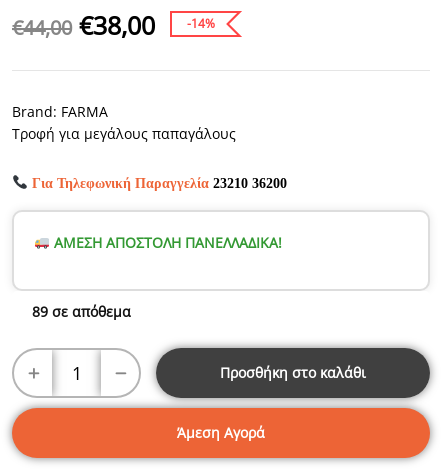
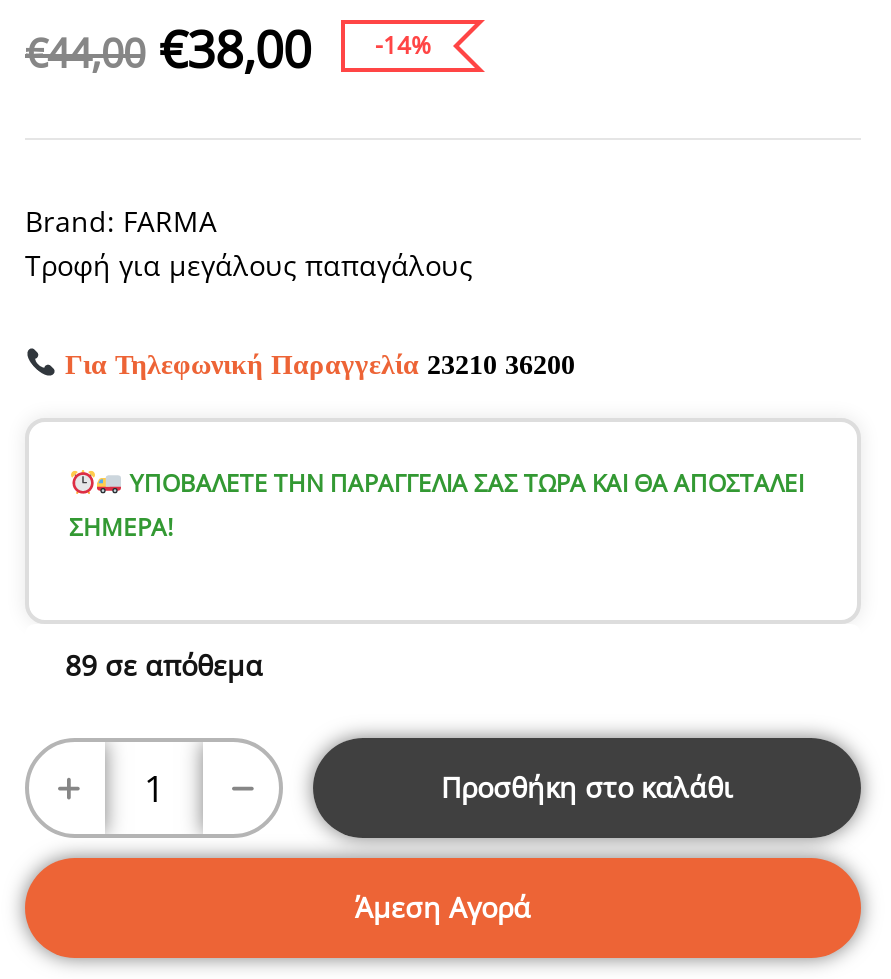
[50,233,282,252] ΑΜΕΣΗ ΑΠΟΣΤΟΛΗ ΠΑΝΕΛΛΑΔΙΚΑ! -> [69,466,804,544] ΥΠΟΒΑΛΕΤΕ ΤΗΝ ΠΑΡΑΓΓΕΛΙΑ ΣΑΣ ΤΩΡΑ ΚΑΙ ΘΑ ΑΠΟΣΤΑΛΕΙ | ΣΗΜΕΡΑ!

